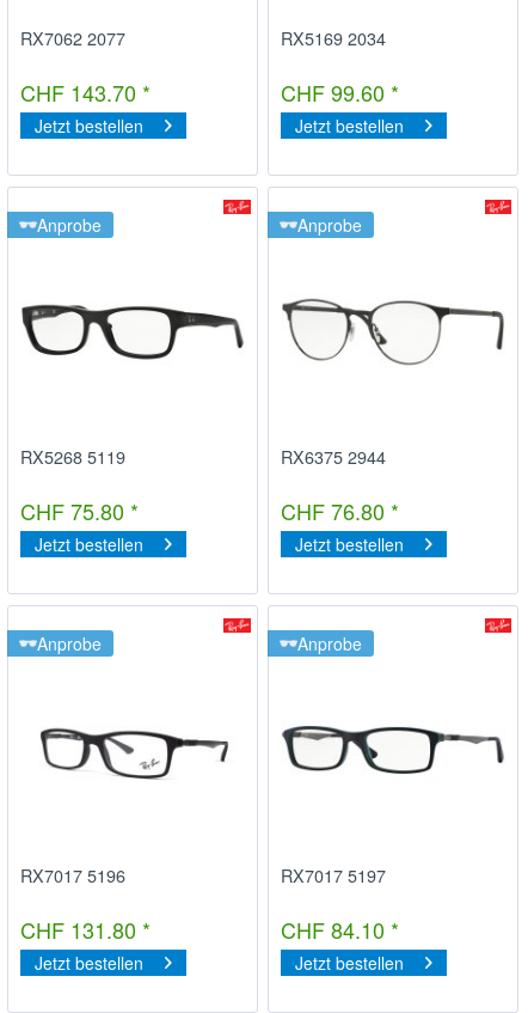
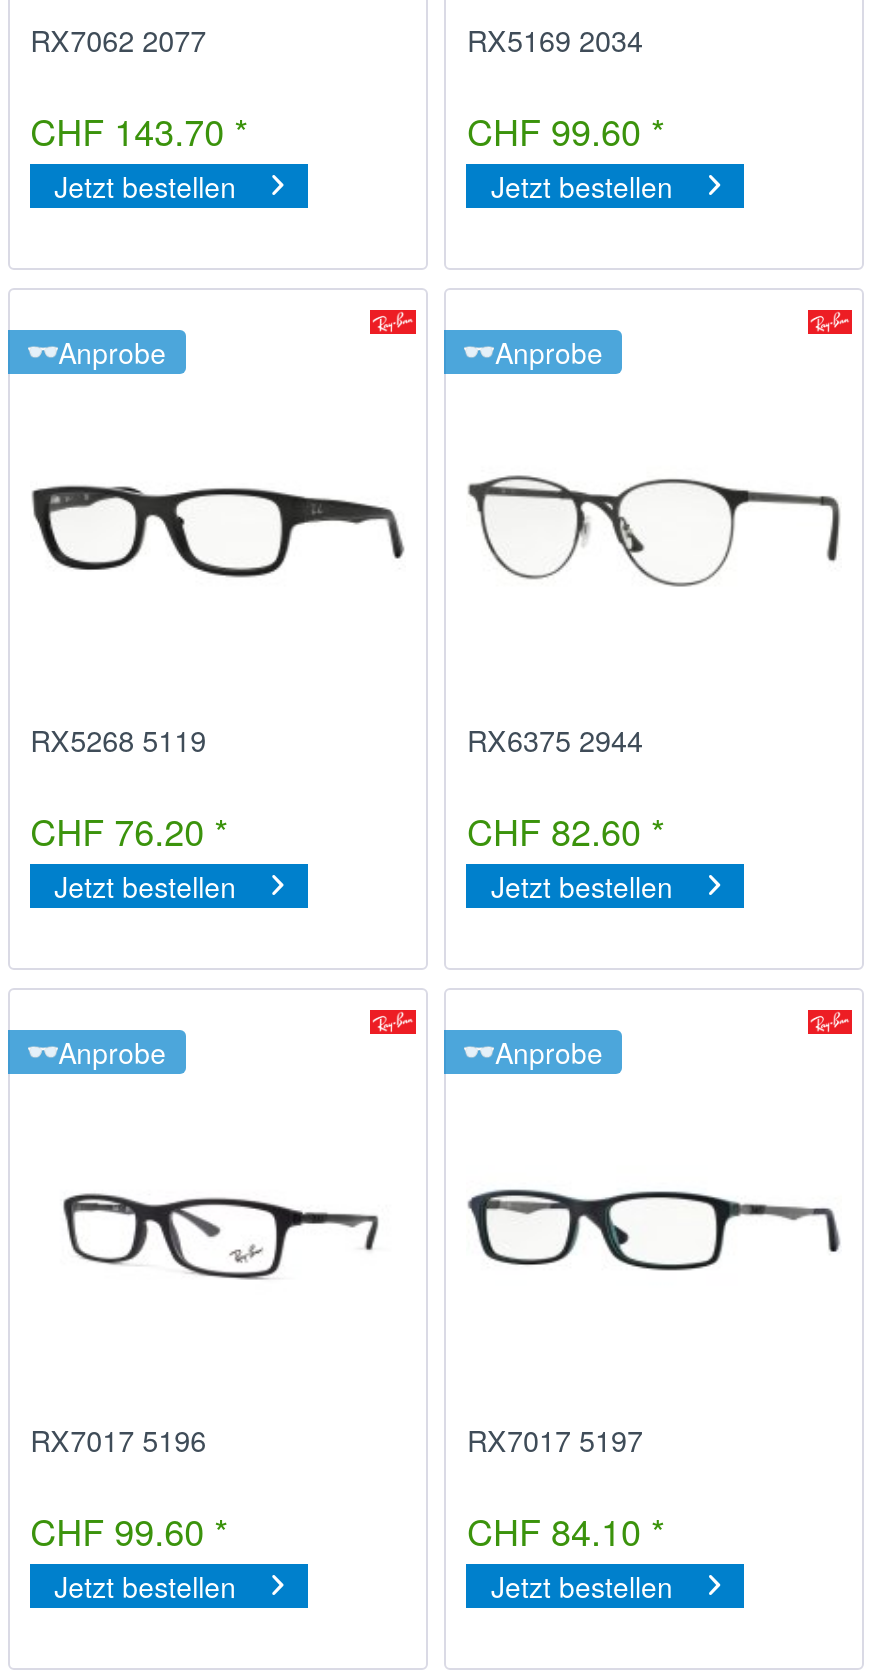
[21,495,139,526] CHF 75.80 * -> [30,804,228,856] CHF 76.20 *
[281,495,399,526] CHF 76.80 * -> [467,804,665,856] CHF 82.60 *
[21,914,151,945] CHF 131.80 * -> [30,1504,228,1556] CHF 99.60 *

